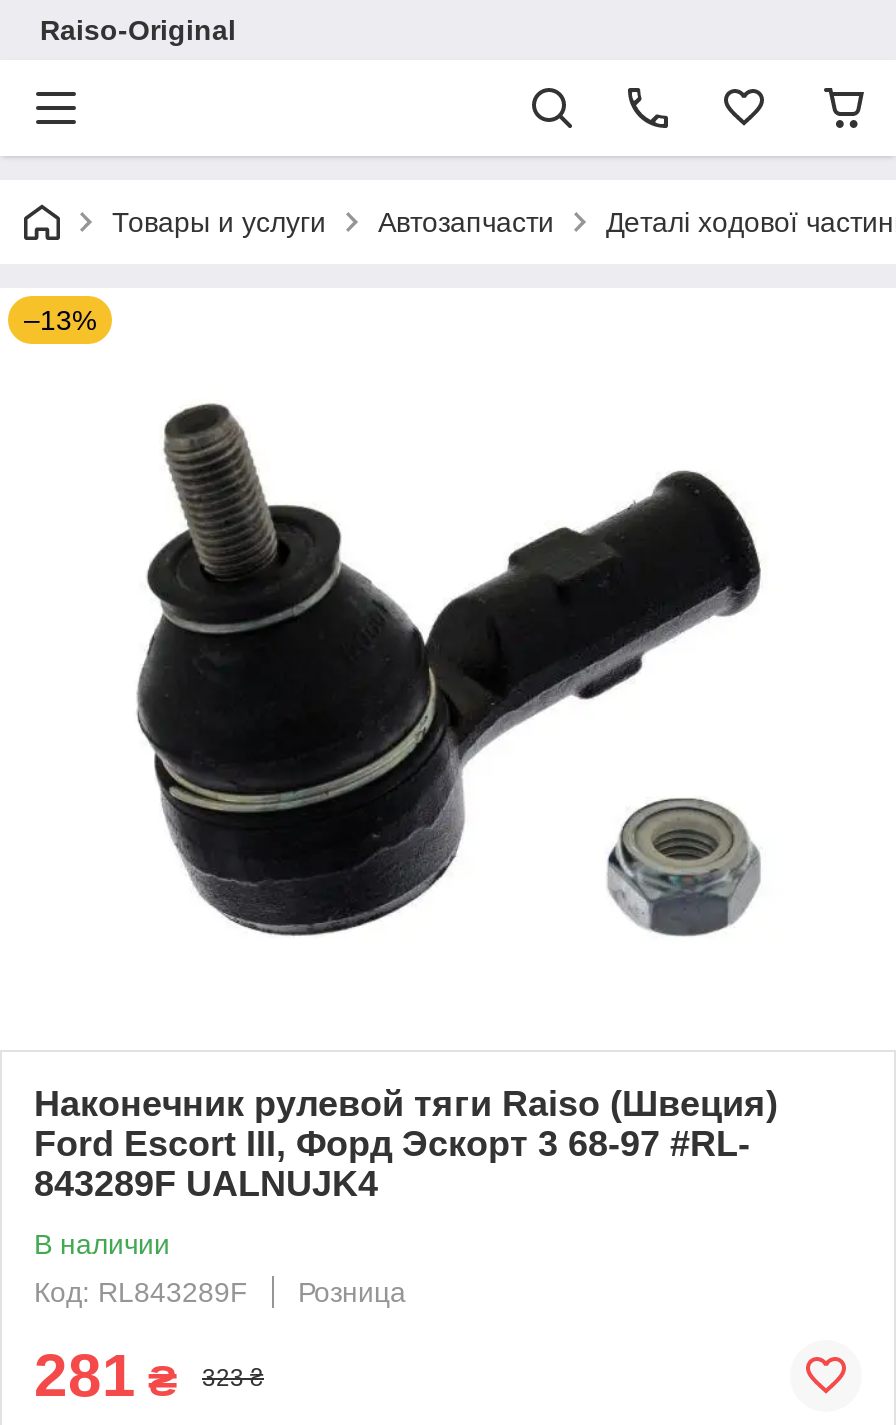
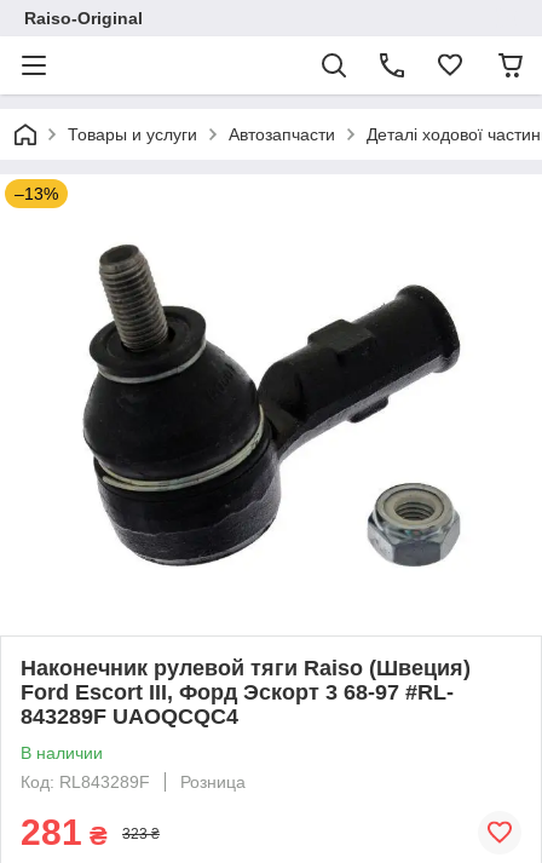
[34,1164,378,1204] 843289F UALNUJK4 -> [21,704,238,728] 843289F UAOQCQC4

